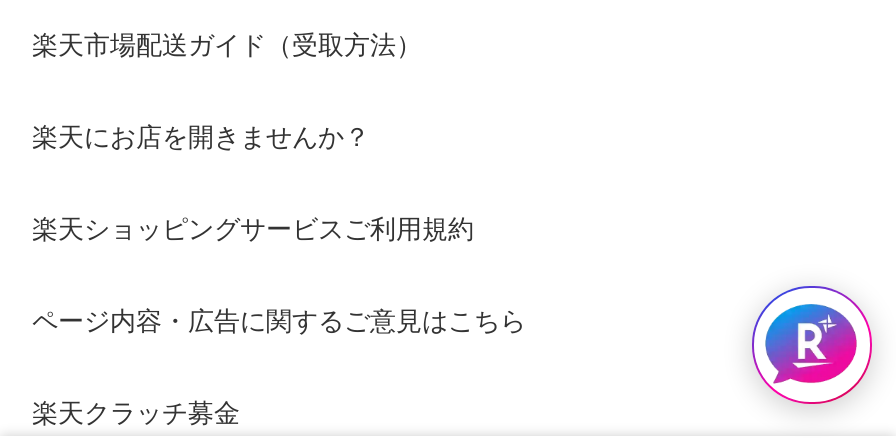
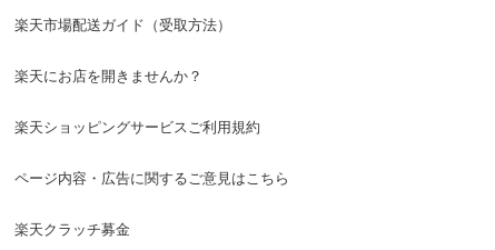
[746,282,878,416] [image] -> none

